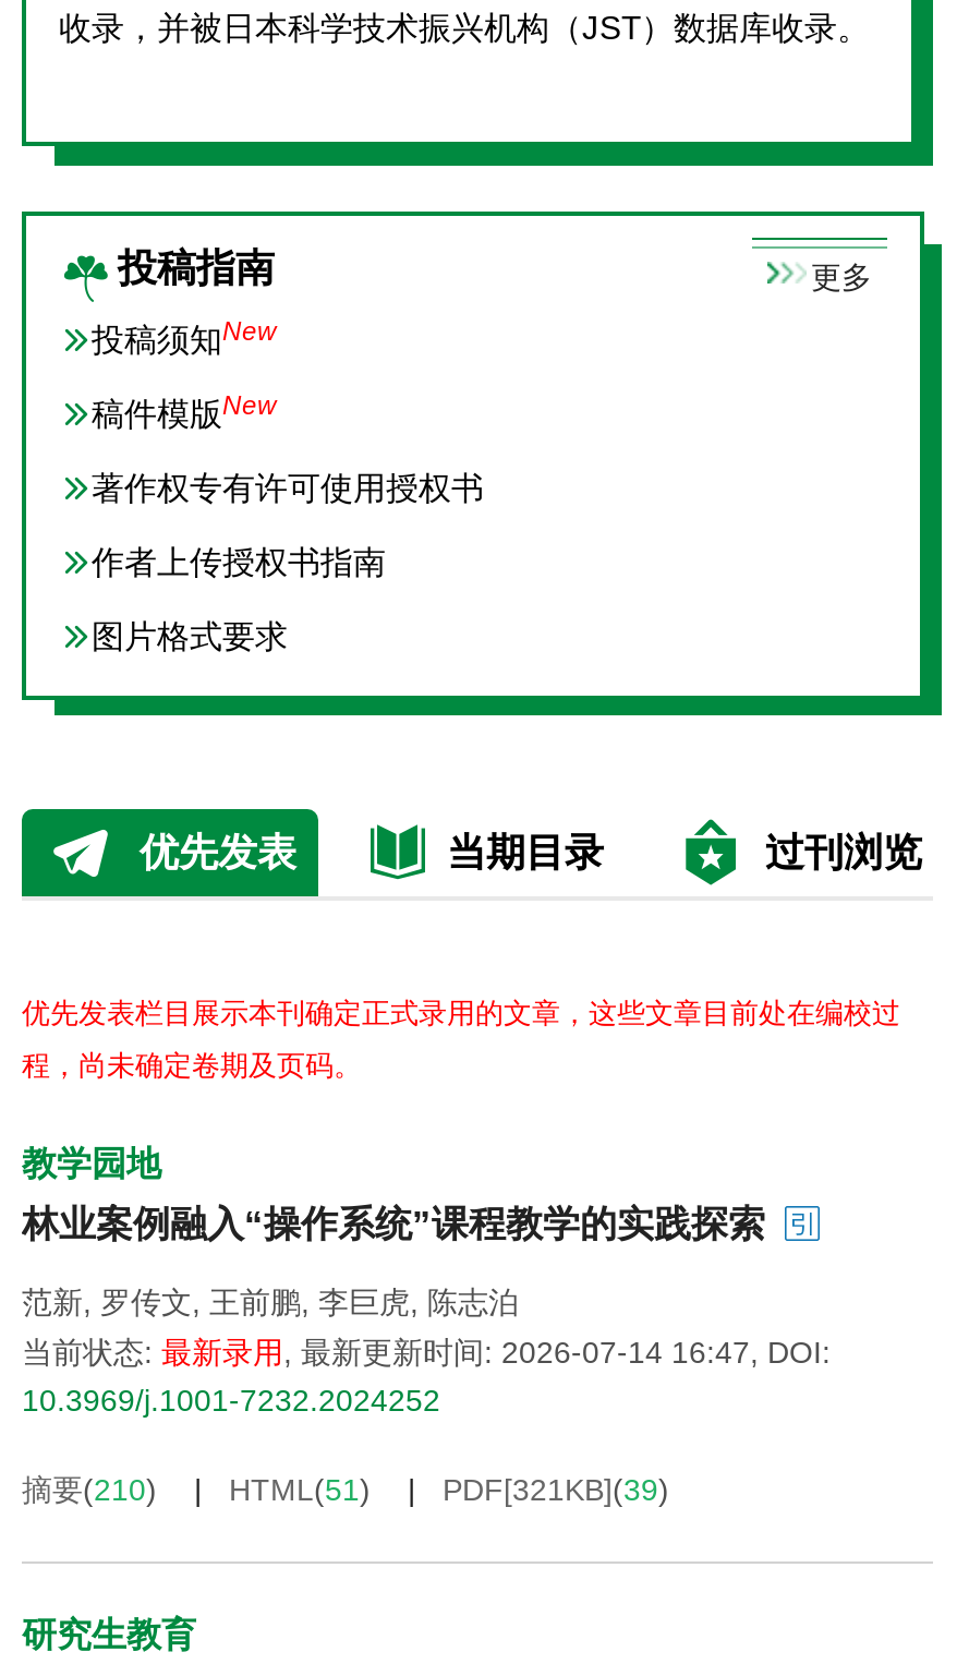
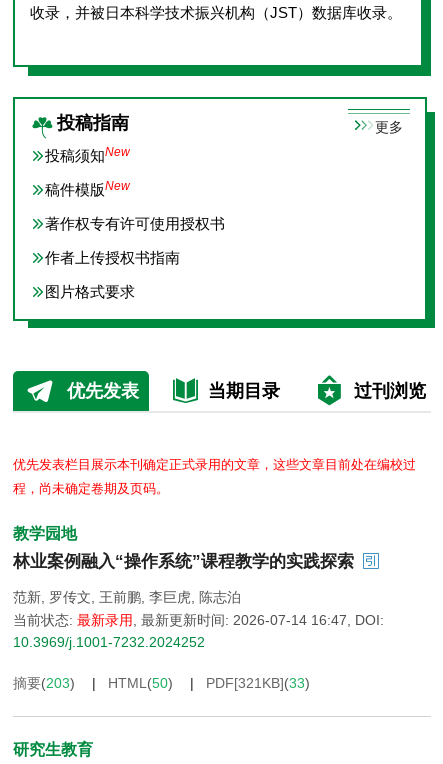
[22,1473,157,1508] 摘要(210) -> [13,675,75,691] 摘要(203)
[229,1473,371,1508] HTML(51) -> [108,675,173,691] HTML(50)
[443,1473,669,1508] PDF[321KB](39) -> [206,675,310,691] PDF[321KB](33)

